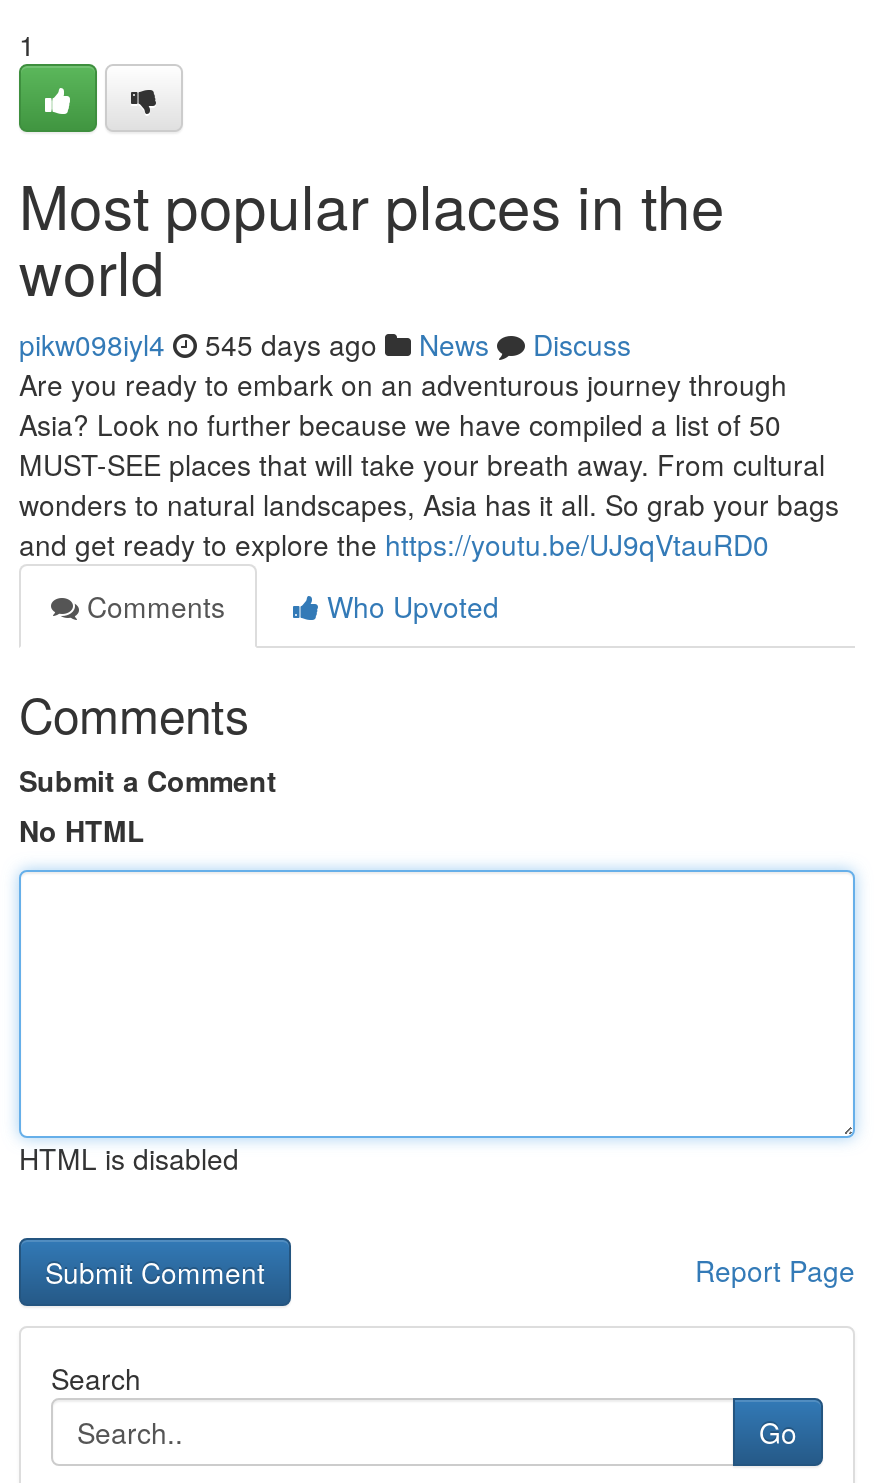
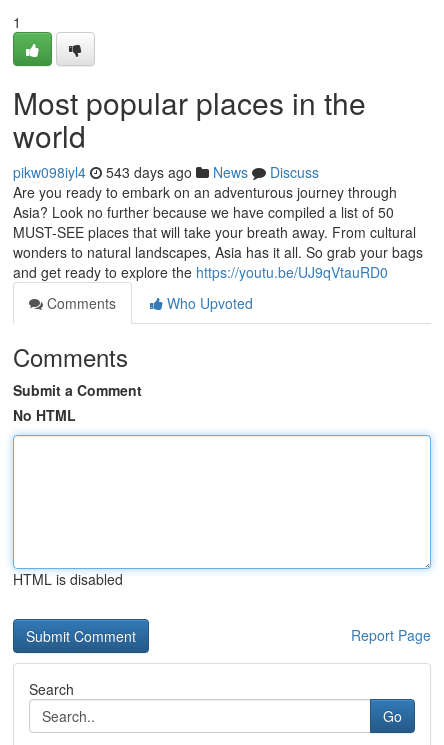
[19,324,631,364] pikw098iyl4 545 days ago News Discuss -> [13,162,319,182] pikw098iyl4 543 days ago News Discuss

